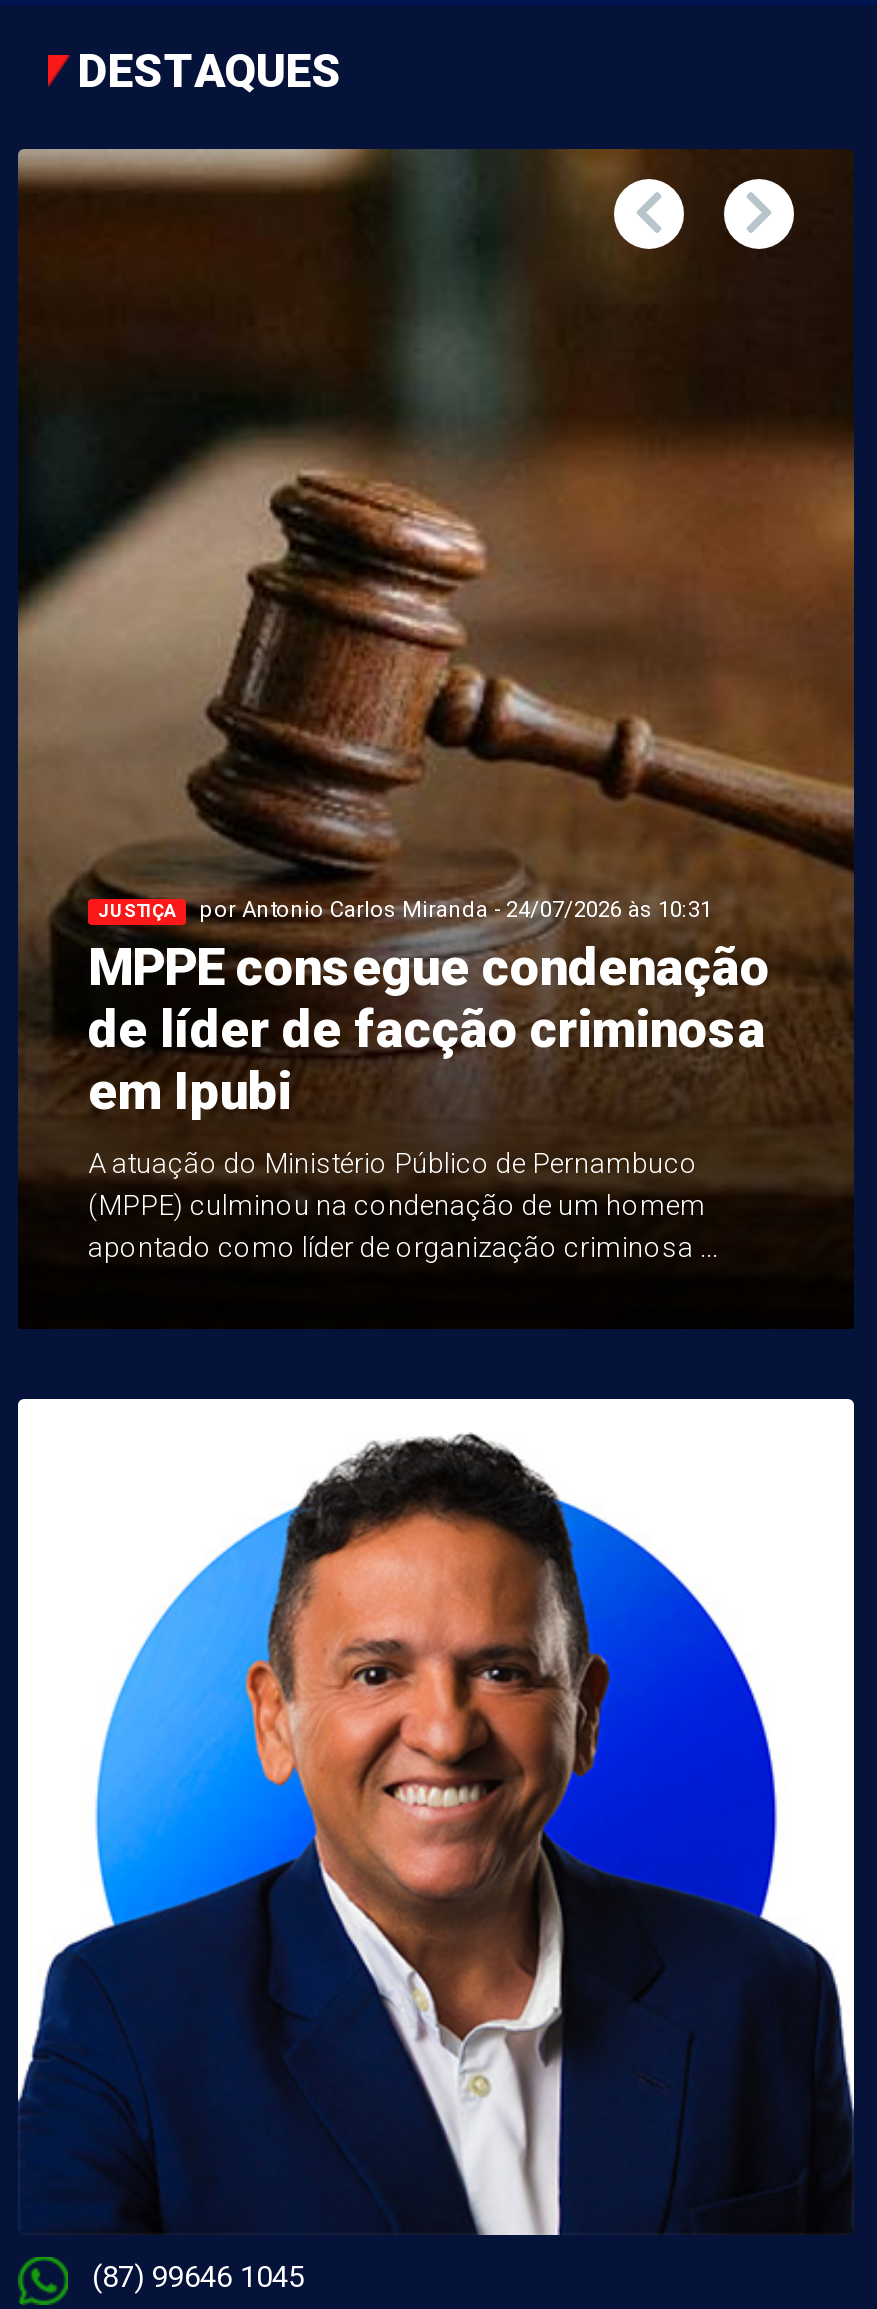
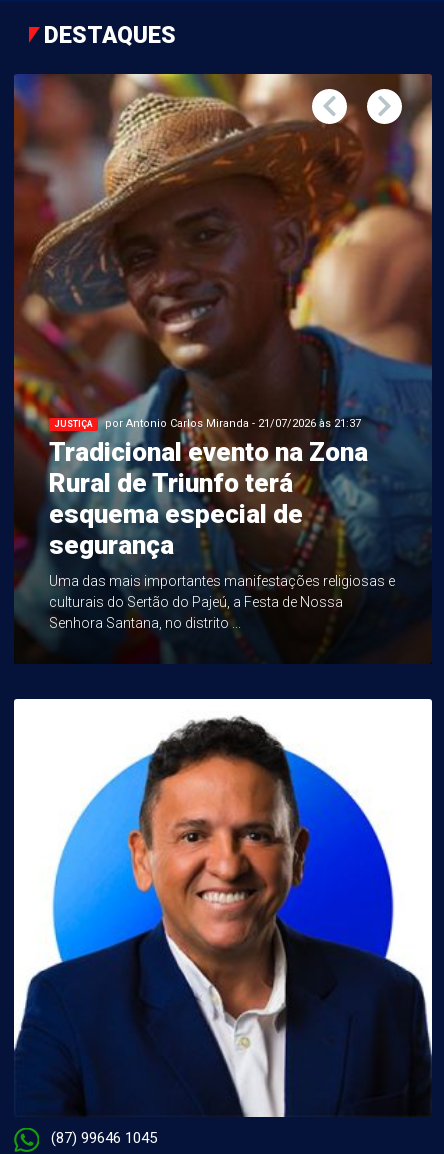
[16,149,854,1269] [image] | por Antonio Carlos Miranda - 24/07/2026 às 10:31 | MPPE consegue condenação | de líder de facção criminosa | em Ipubi | A atuação do Ministério Público de Pernambuco | (MPPE) culminou na condenação de um homem | apontado como líder de organização criminosa ... -> [14,73,433,631] [image] | por Antonio Carlos Miranda - 21/07/2026 às 21:37 | Tradicional evento na Zona | Rural de Triunfo terá | esquema especial de | segurança | Uma das mais importantes manifestações religiosas e | culturais do Sertão do Pajeú, a Festa de Nossa | Senhora Santana, no distrito ...
moved [98,901,176,921] -> [54,419,93,429]: JUSTIÇA

